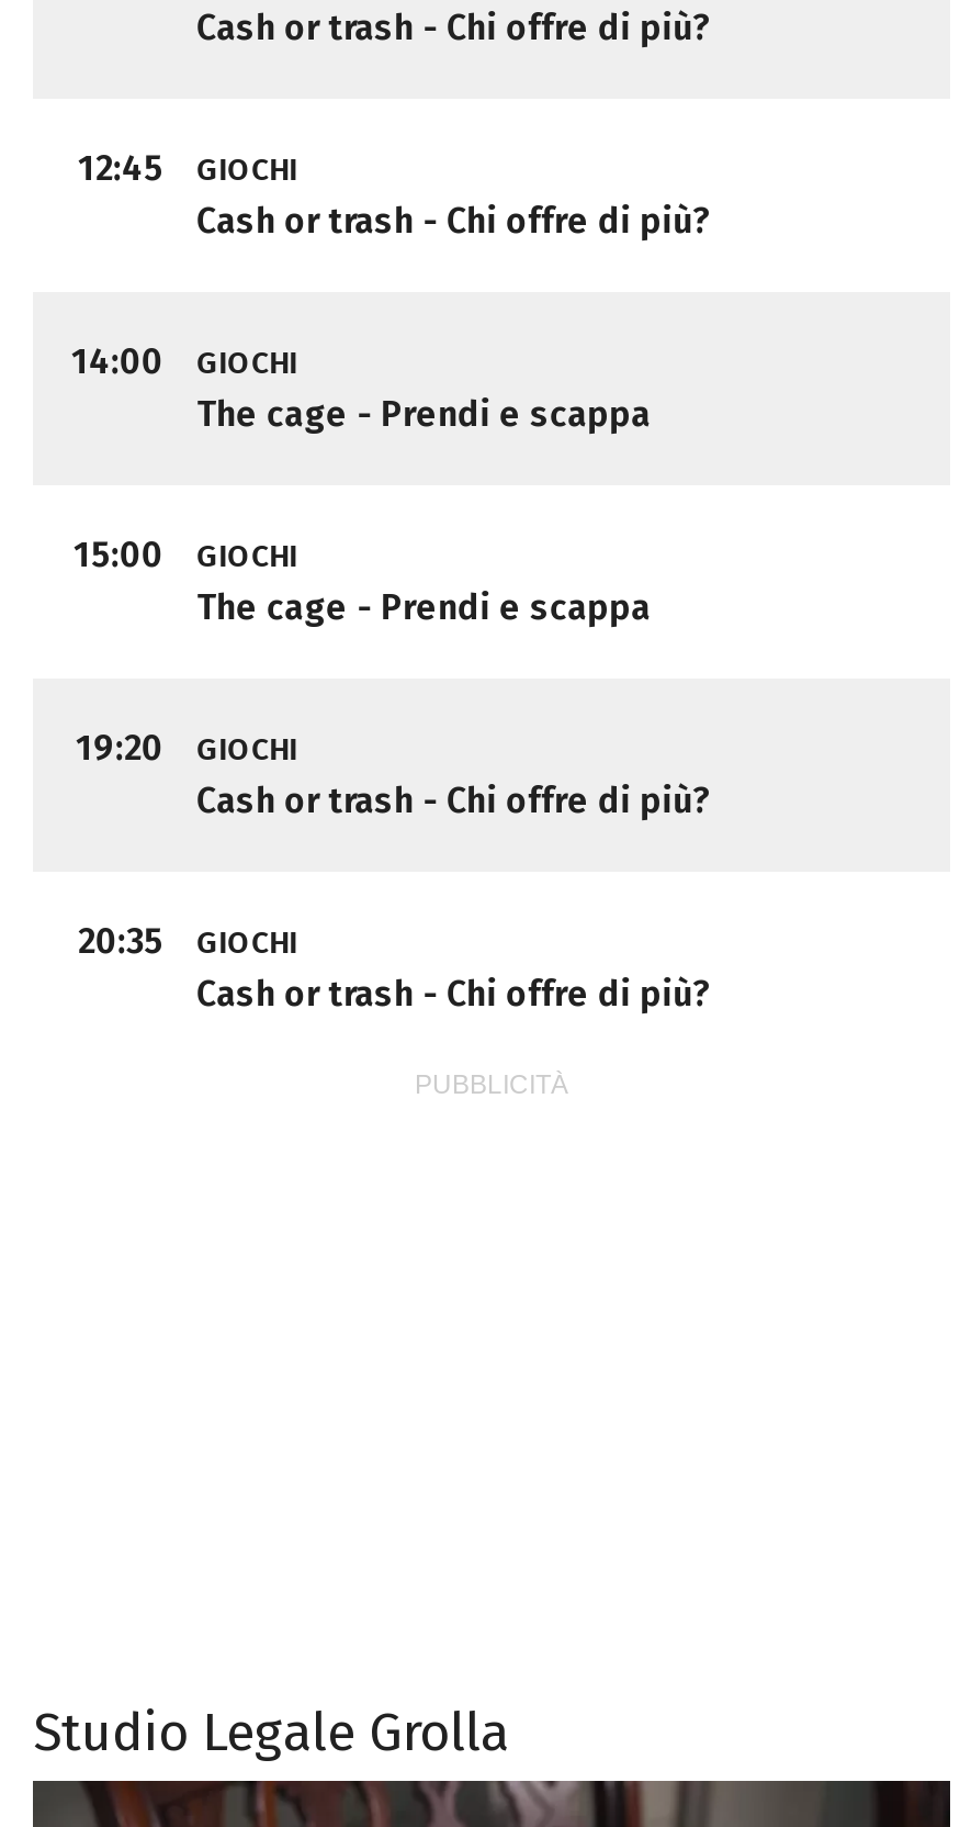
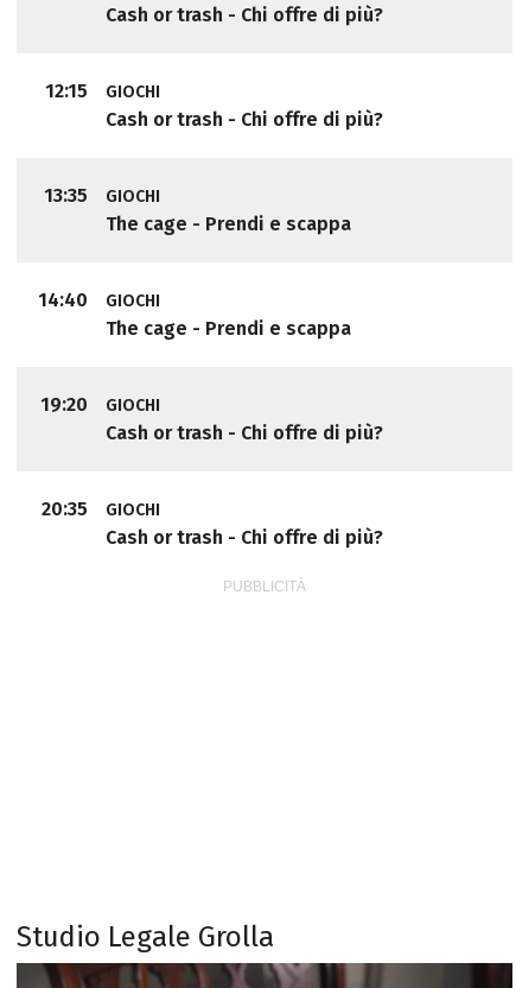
[78,147,298,189] 12:45 GIOCHI -> [45,80,160,102] 12:15 GIOCHI
[72,341,298,382] 14:00 GIOCHI -> [44,184,160,207] 13:35 GIOCHI
[74,534,298,576] 15:00 GIOCHI -> [38,289,160,311] 14:40 GIOCHI

